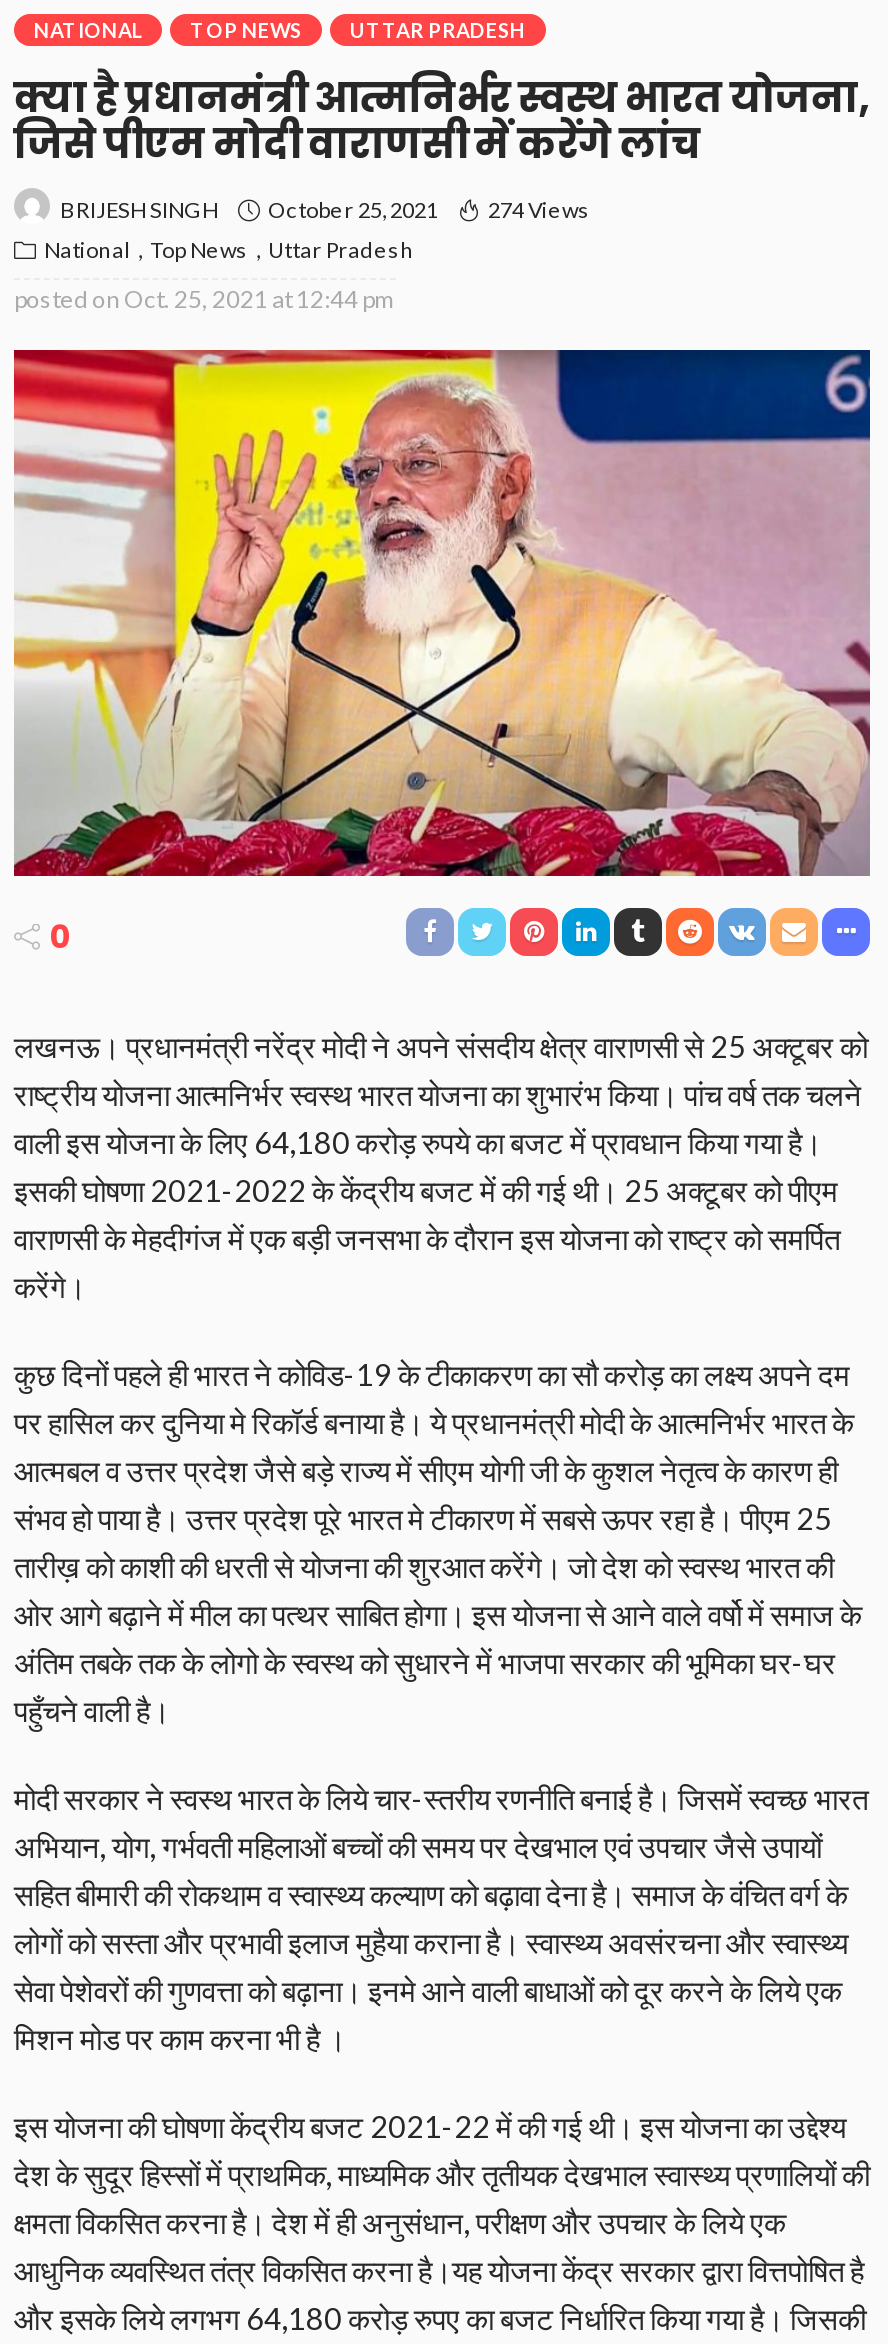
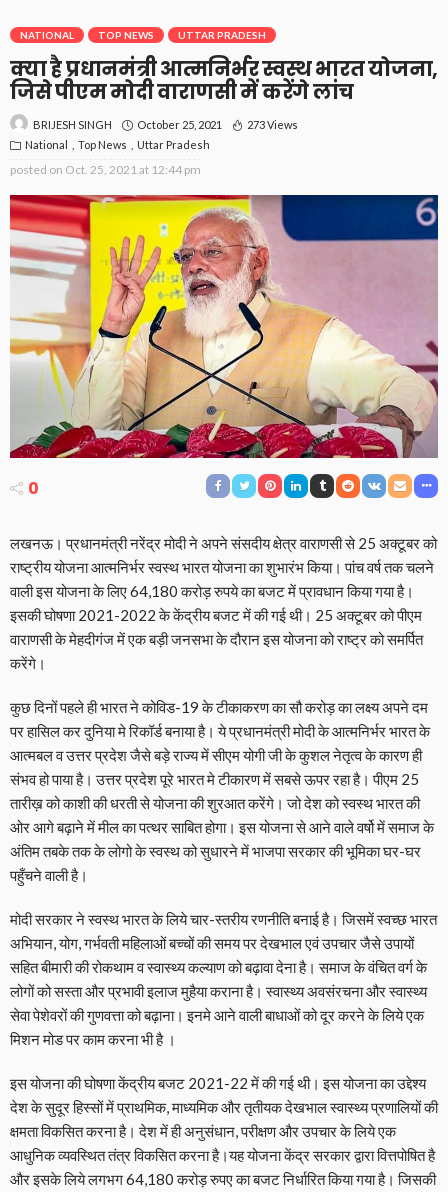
[60,195,590,222] BRIJESH SINGH October 25, 2021 274 Views -> [33,118,298,131] BRIJESH SINGH October 25, 2021 273 Views

